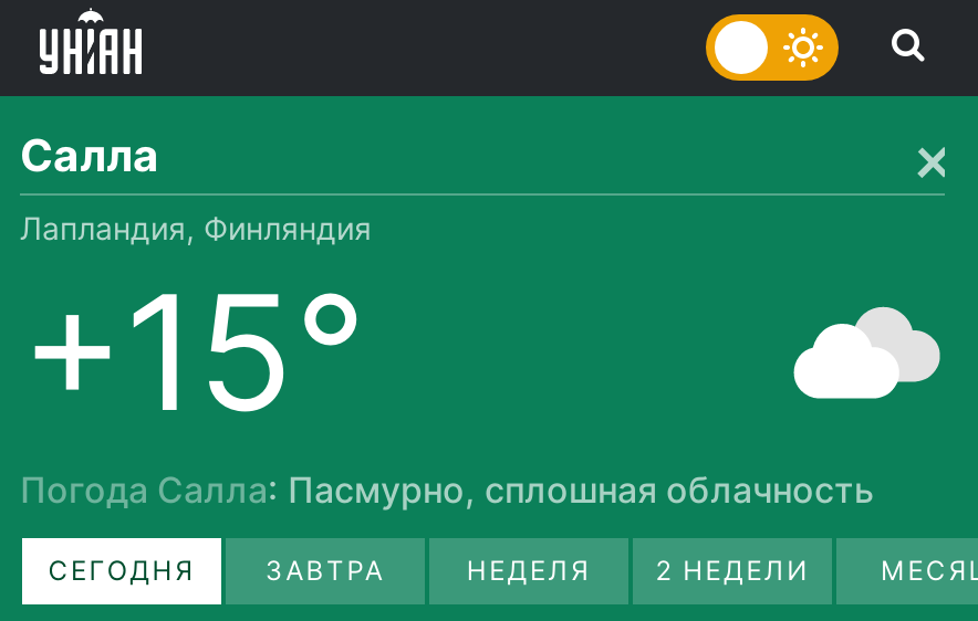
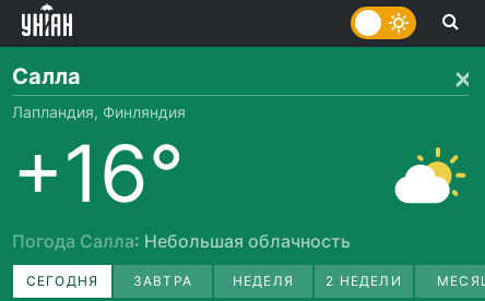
[20,255,943,512] [image] | +15° | Погода Салла: Пасмурно, сплошная облачность -> [12,125,466,252] [image] | +16° | Погода Салла: Небольшая облачность

